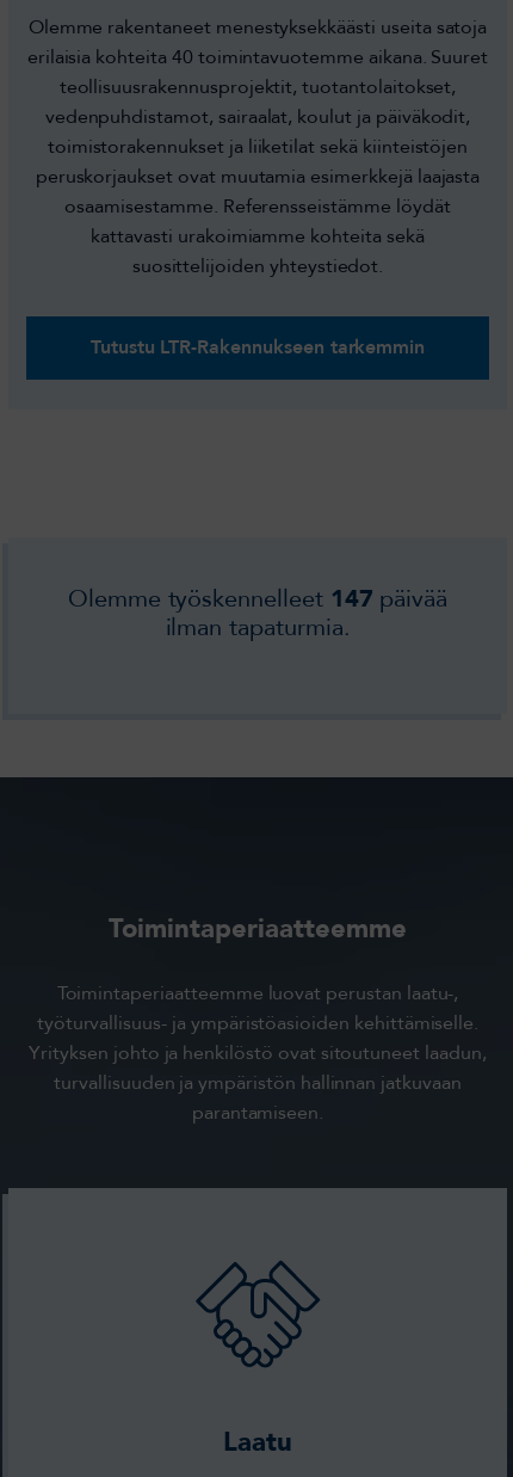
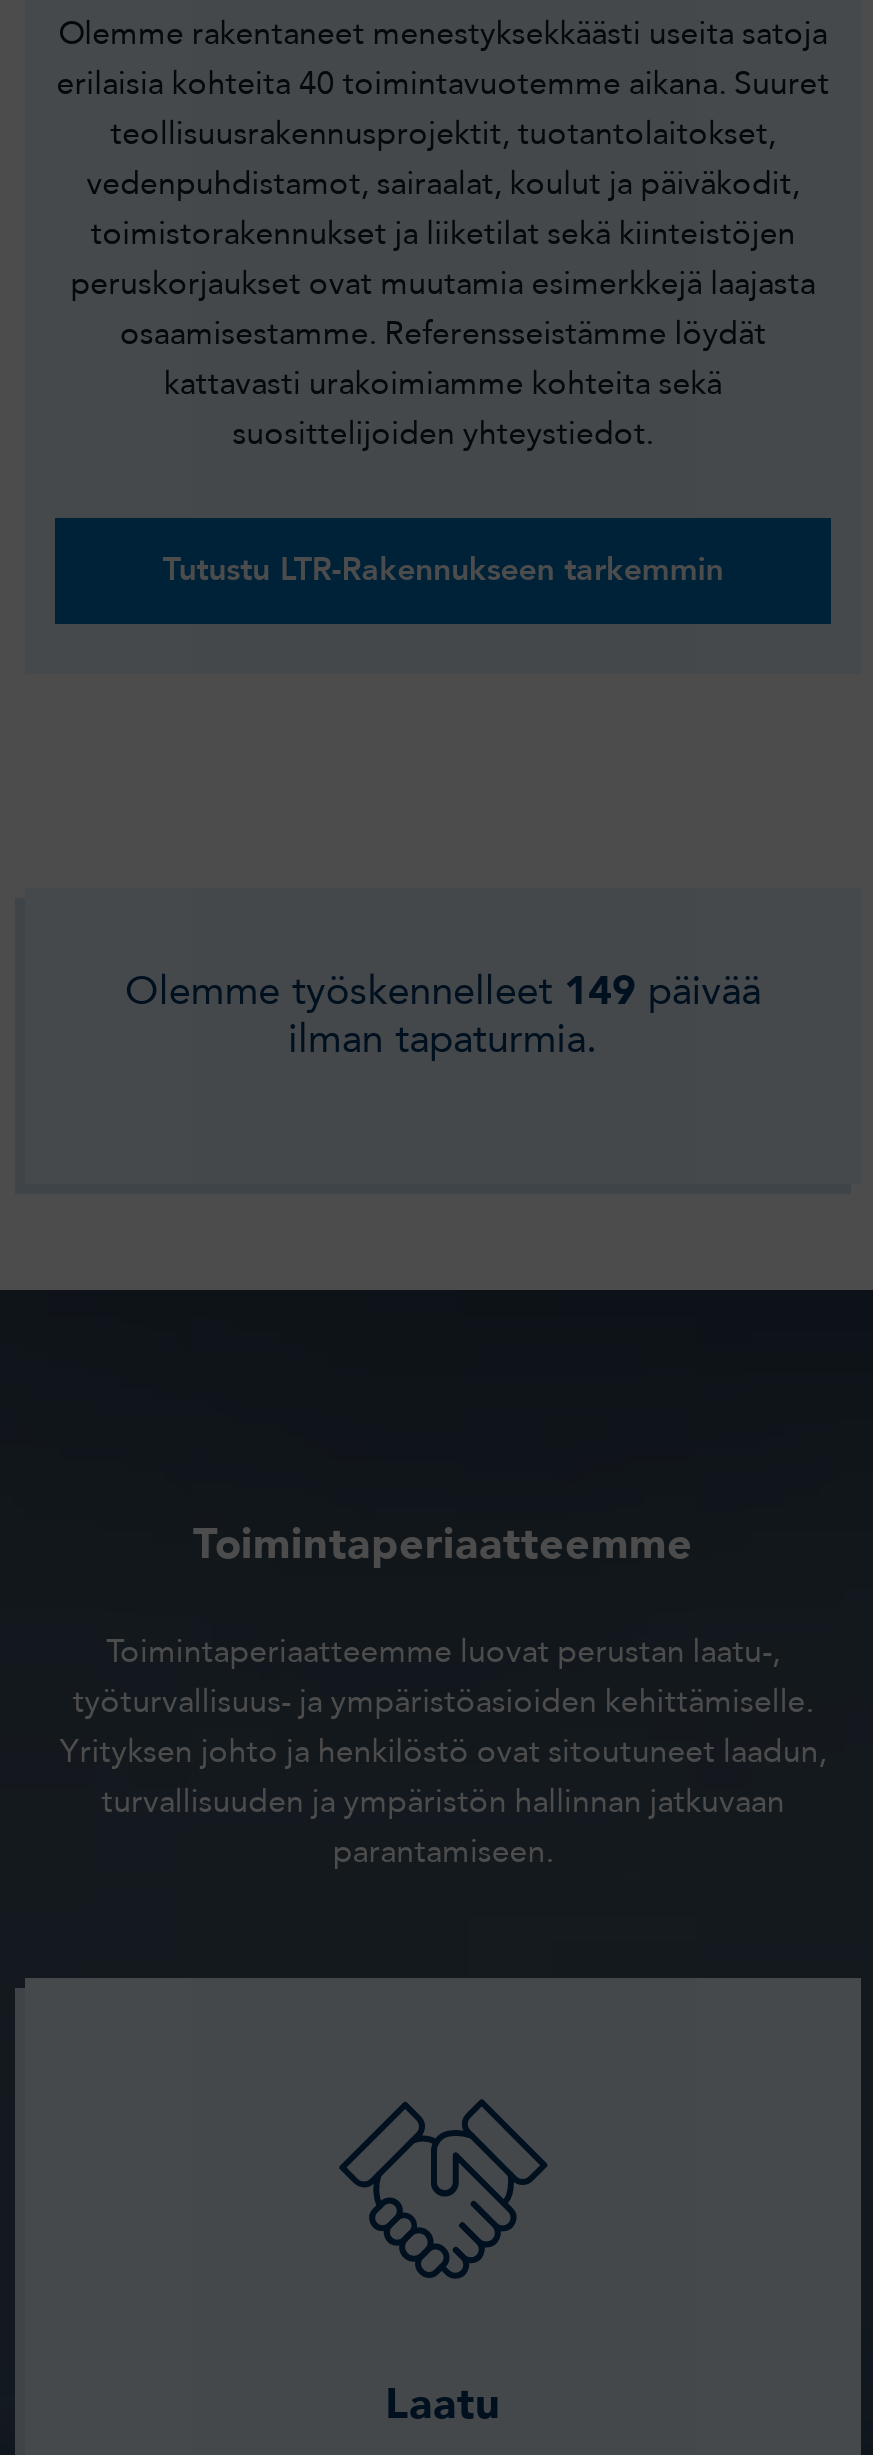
[68,582,447,615] Olemme työskennelleet 147 päivää -> [125,963,761,1017] Olemme työskennelleet 149 päivää

